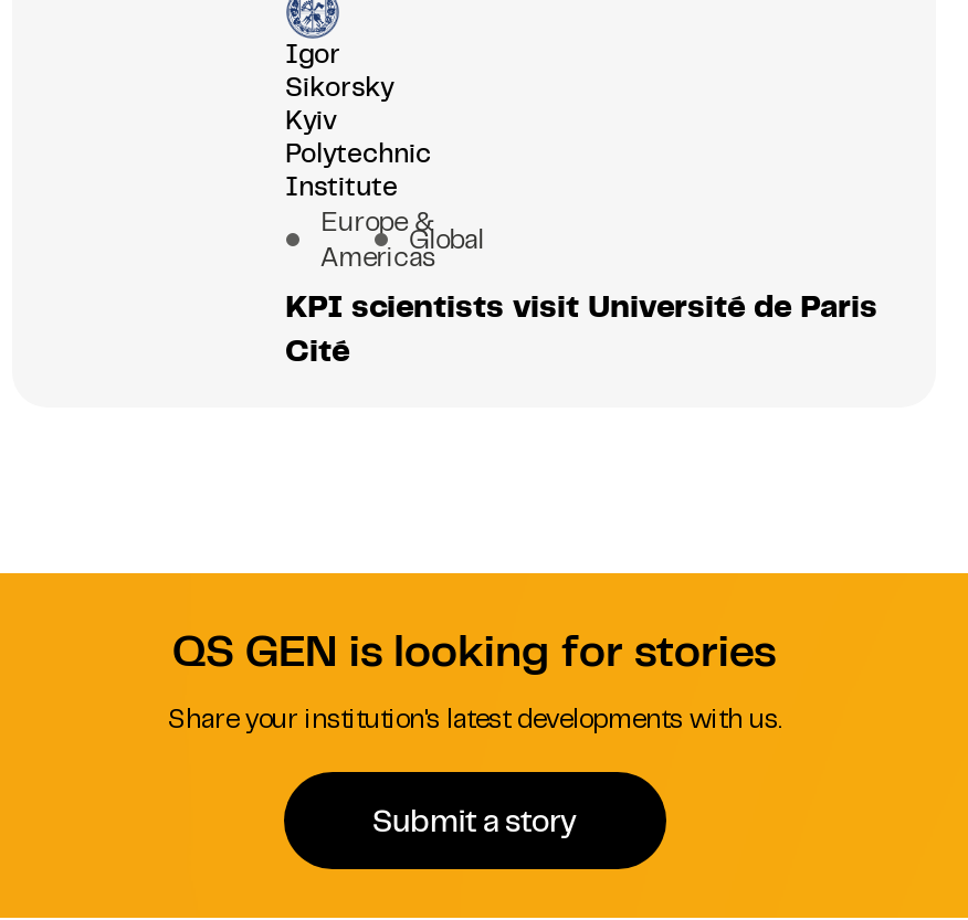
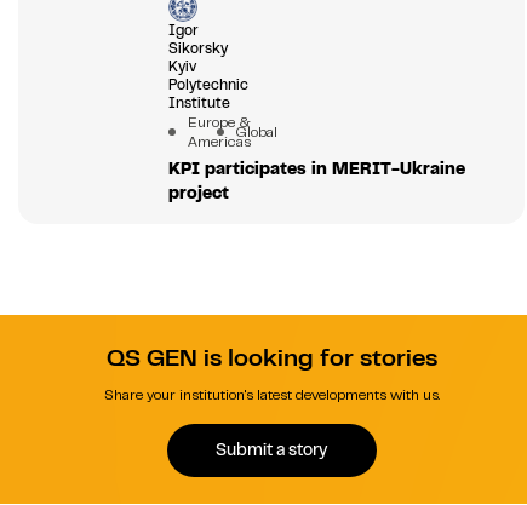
[285,287,878,371] KPI scientists visit Université de Paris | Cité -> [168,157,465,203] KPI participates in MERIT-Ukraine | project

